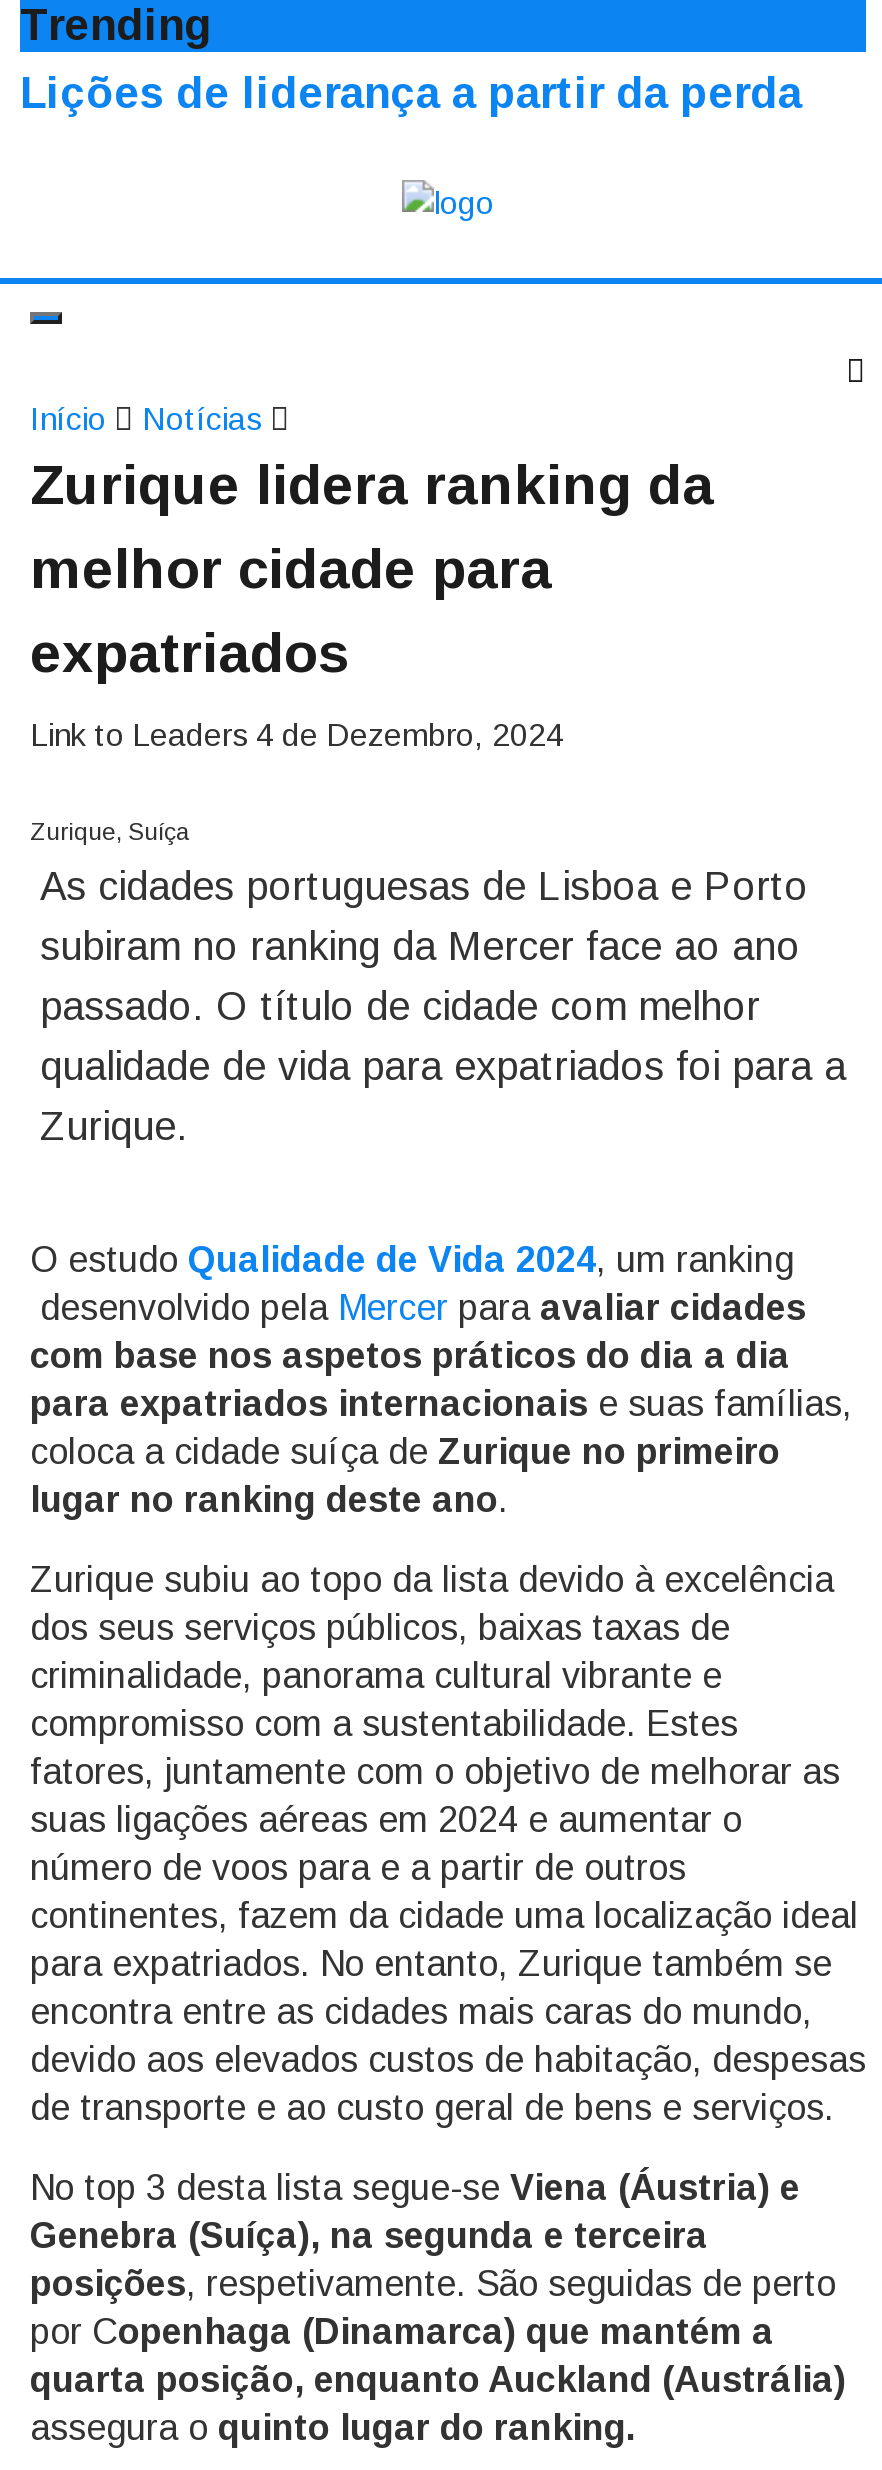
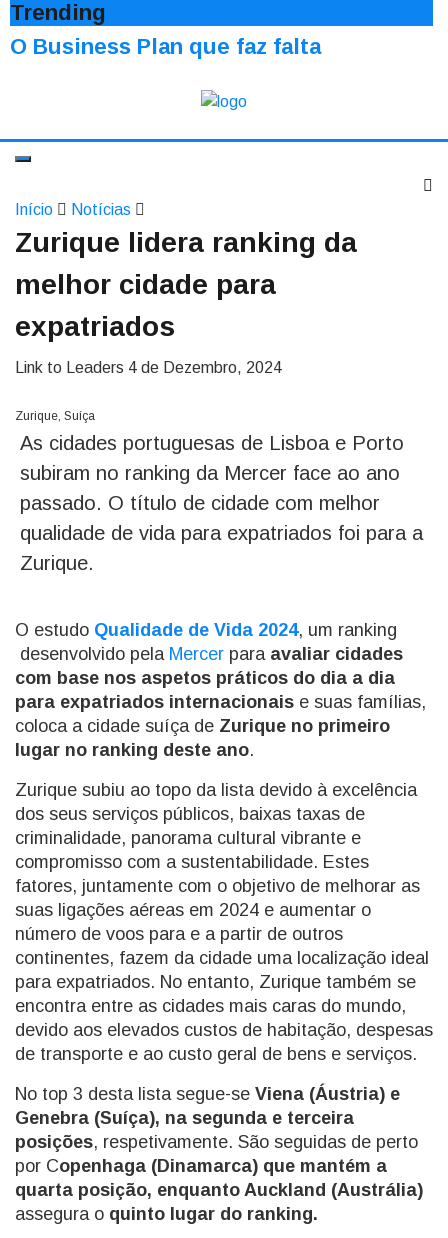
[20,68,802,118] Lições de liderança a partir da perda -> [10,34,321,59] O Business Plan que faz falta

